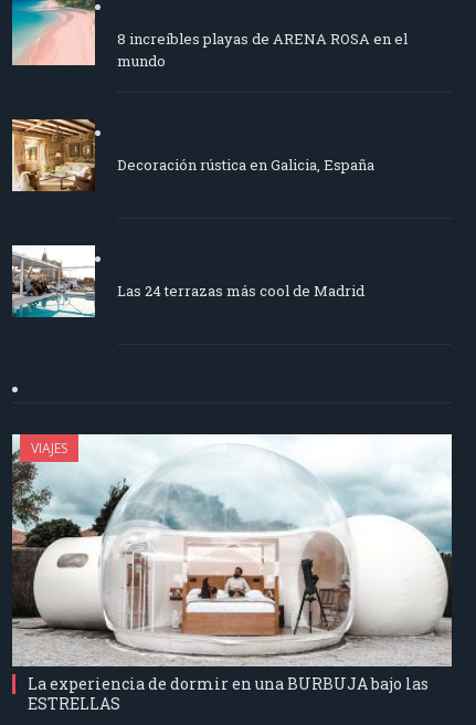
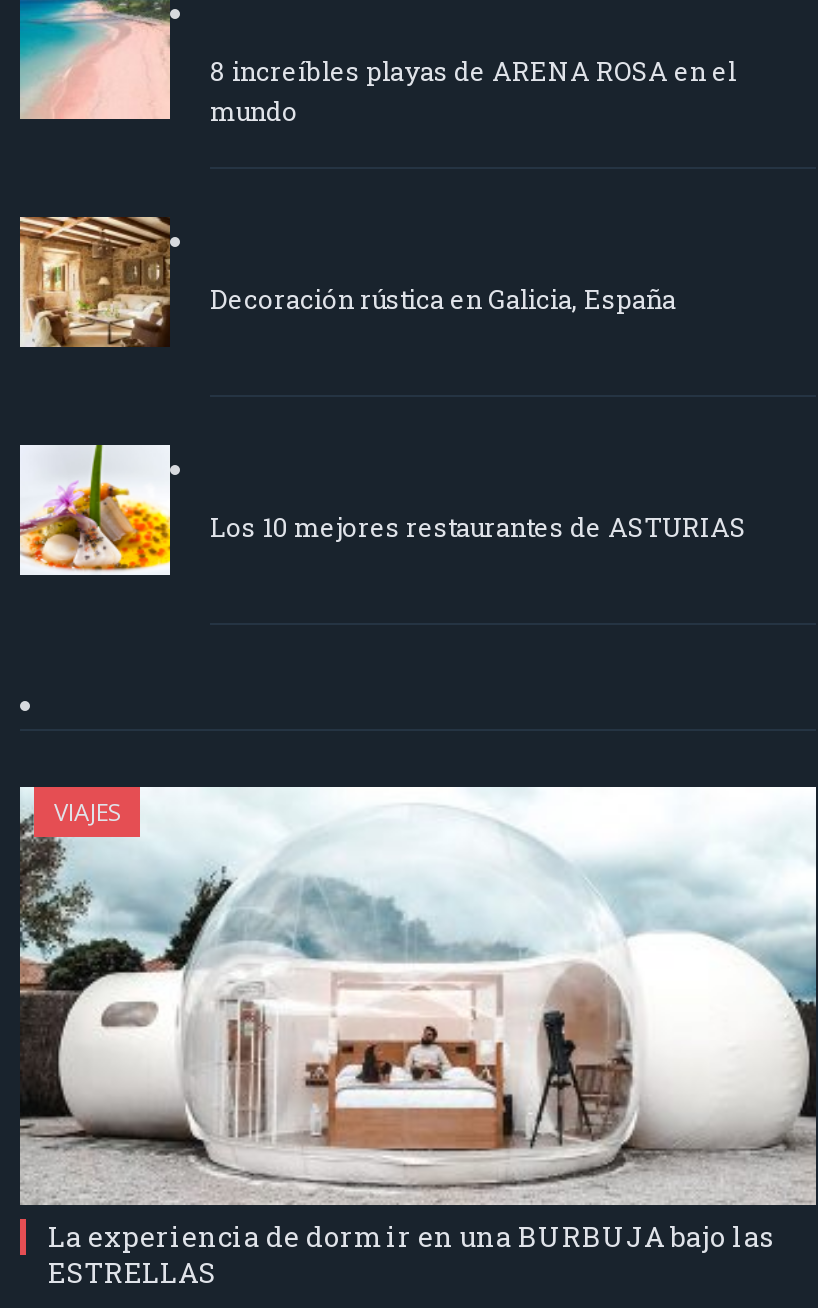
[11,244,364,318] [image] | Las 24 terrazas más cool de Madrid -> [18,444,746,578] [image] | Los 10 mejores restaurantes de ASTURIAS

